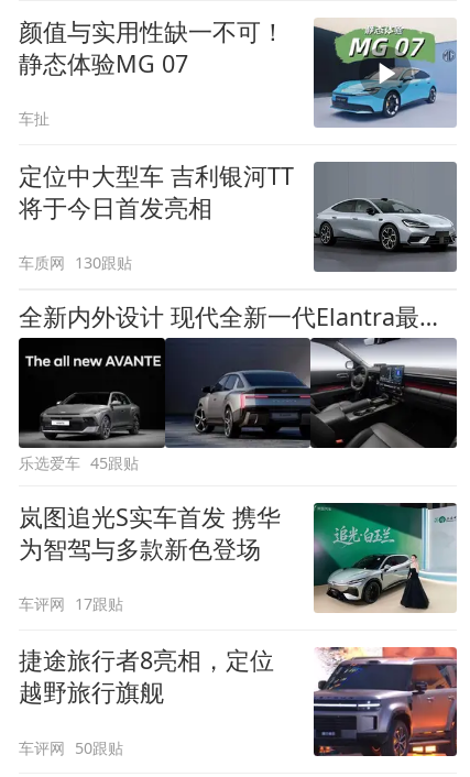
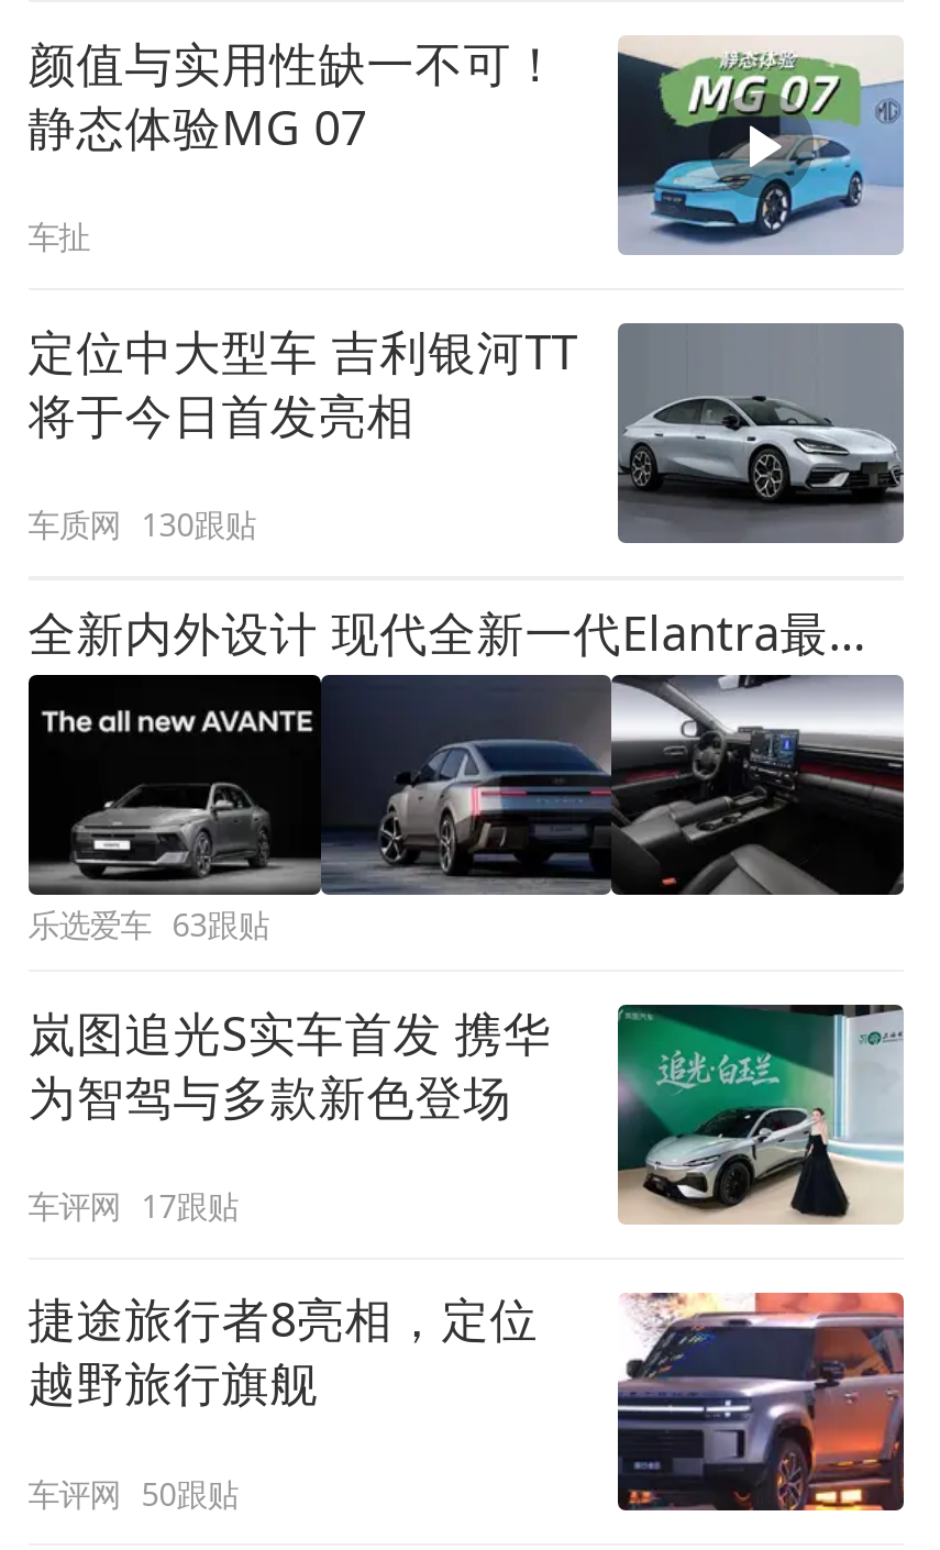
[18,453,139,474] 乐选爱车 45跟贴 -> [28,905,269,946] 乐选爱车 63跟贴

